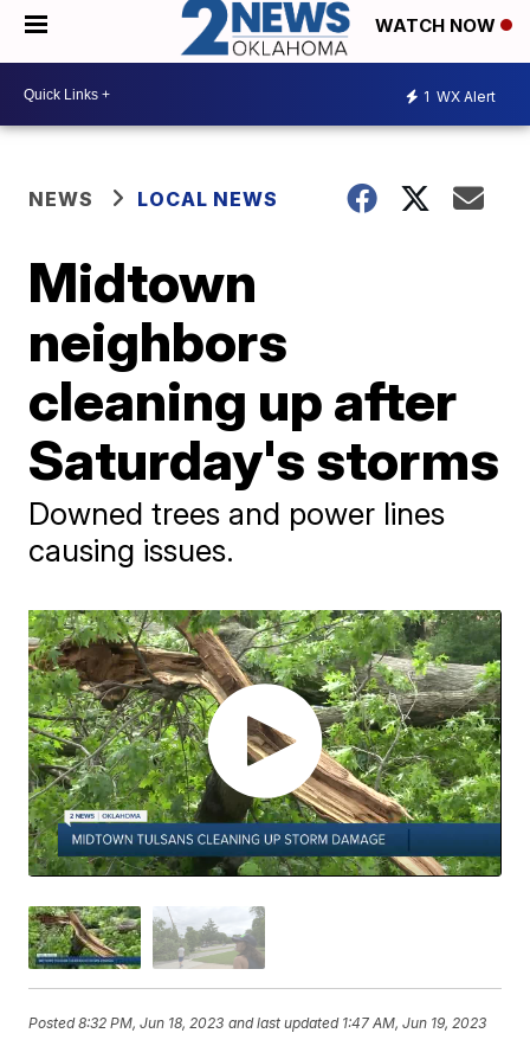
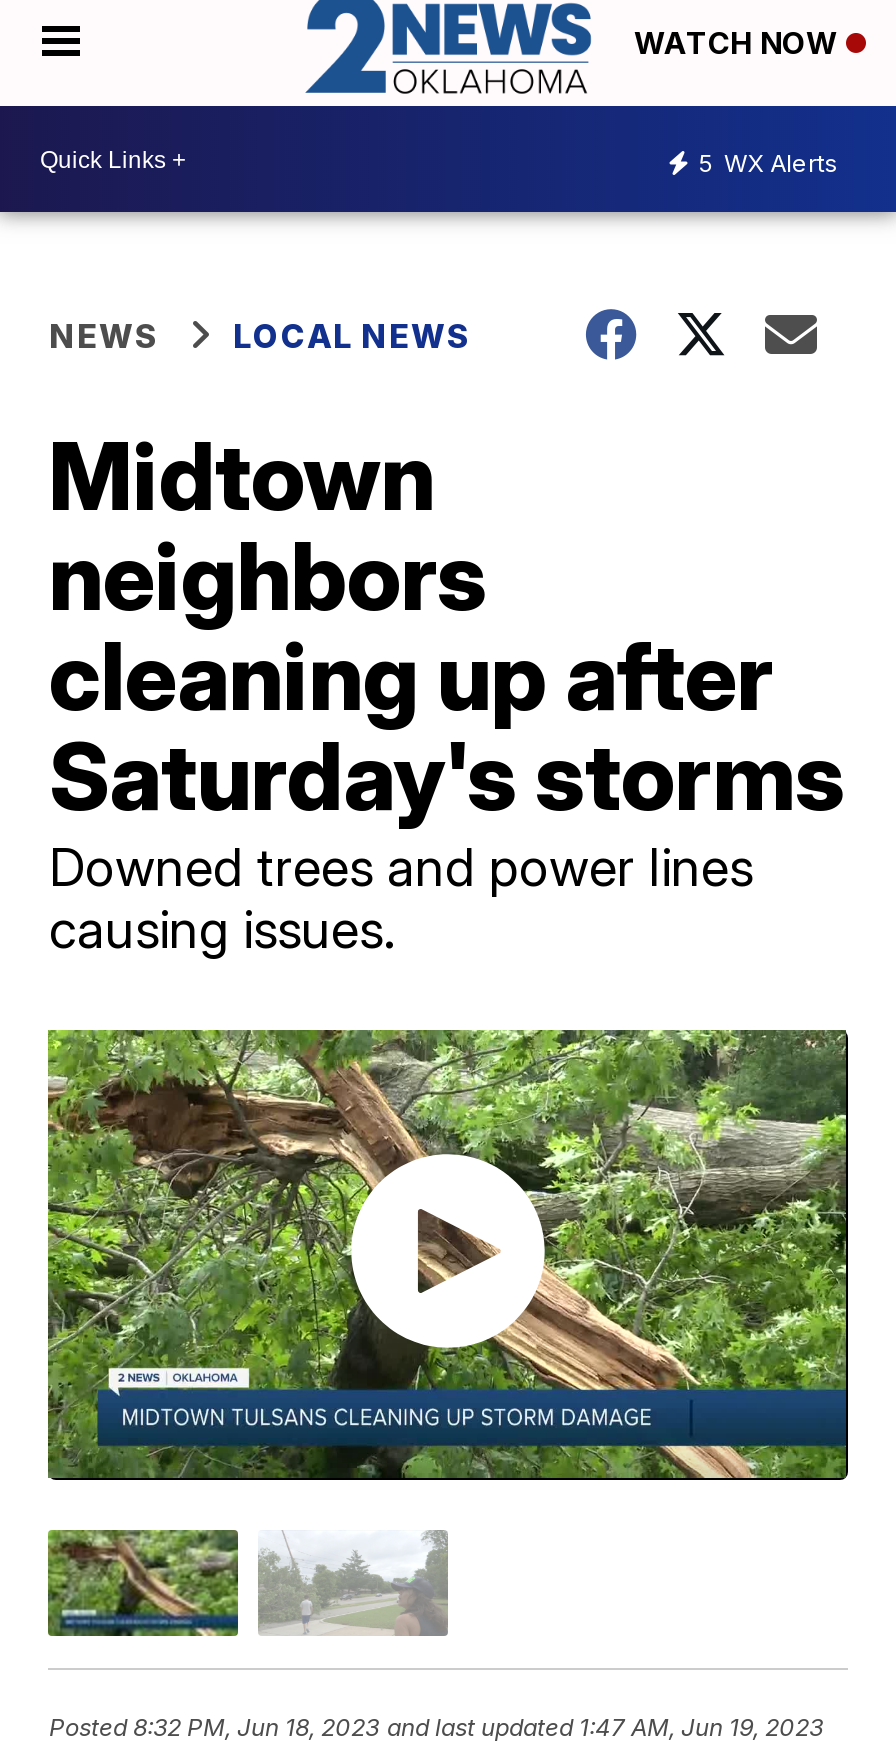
[424,87,496,105] 1 WX Alert -> [698,147,838,177] 5 WX Alerts

